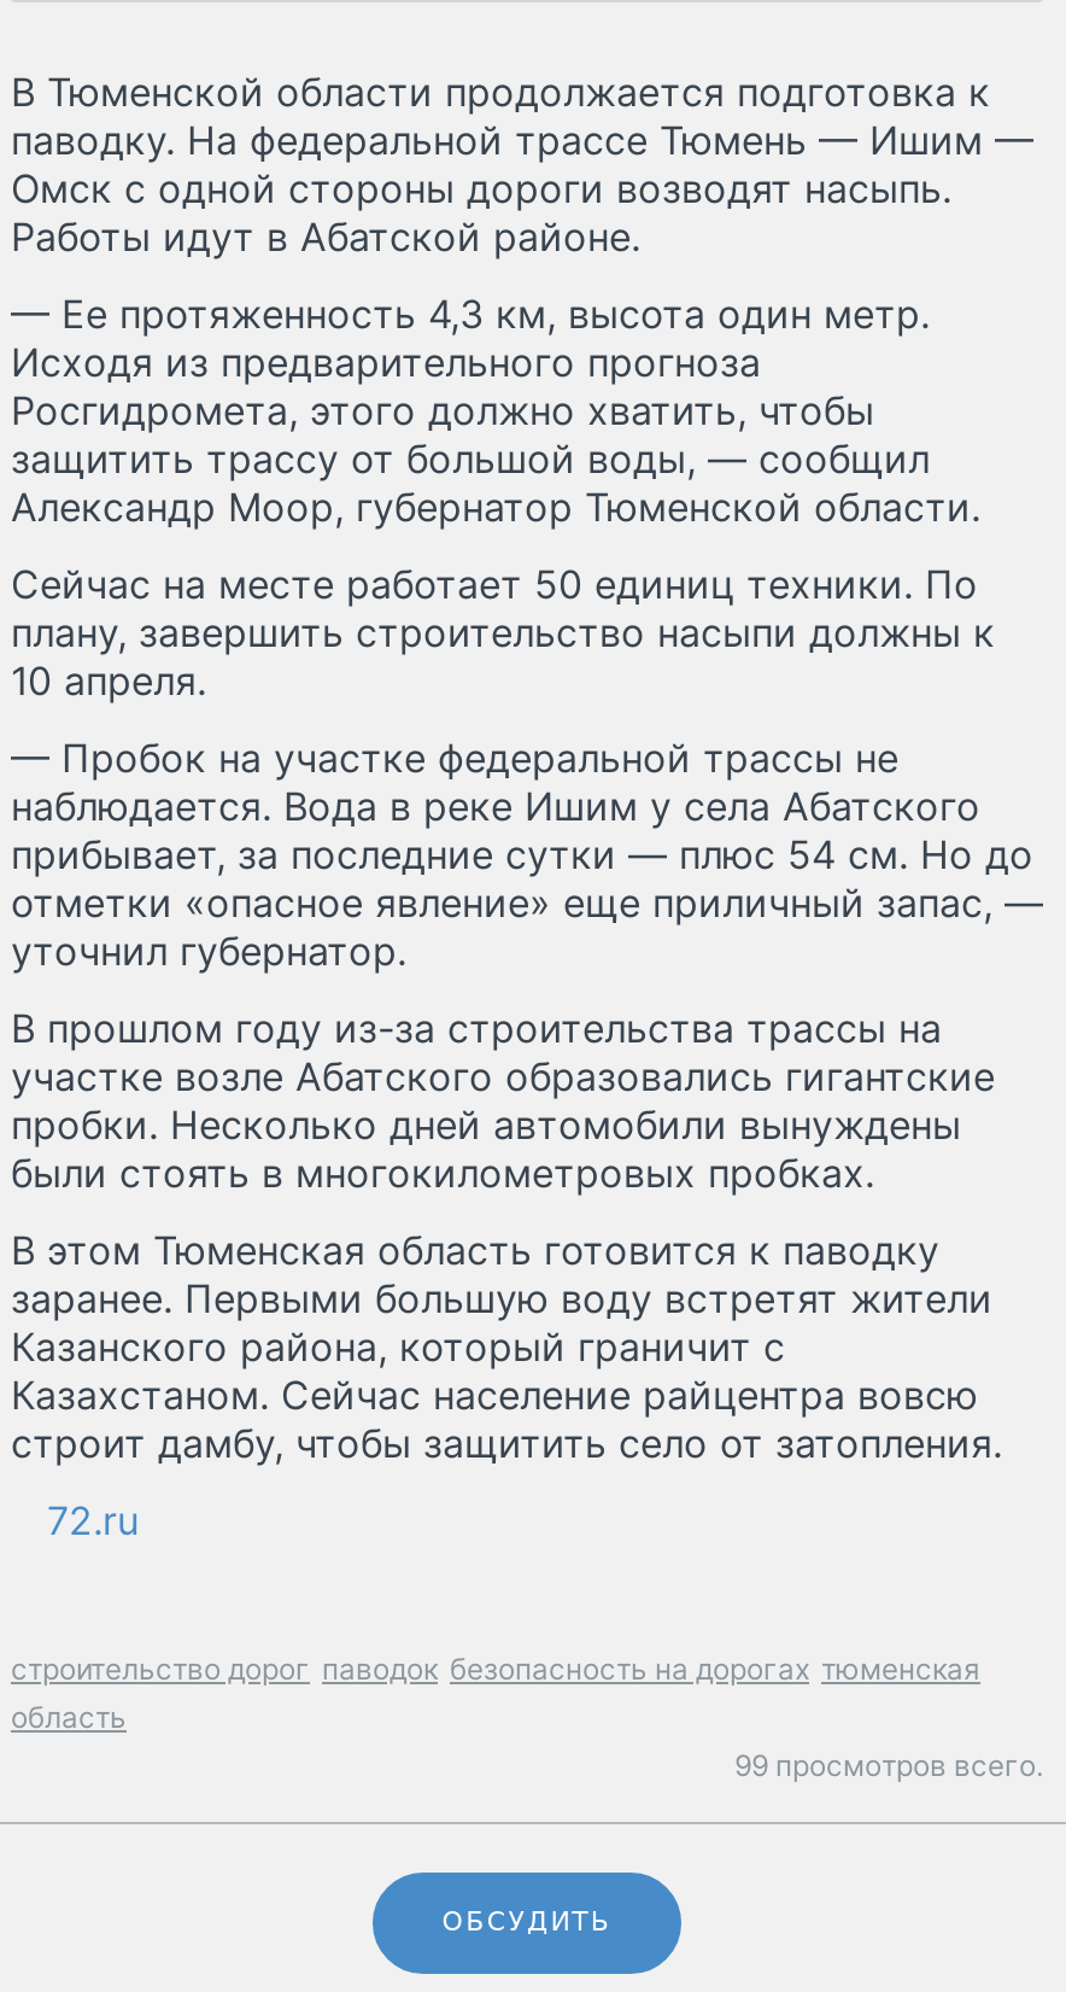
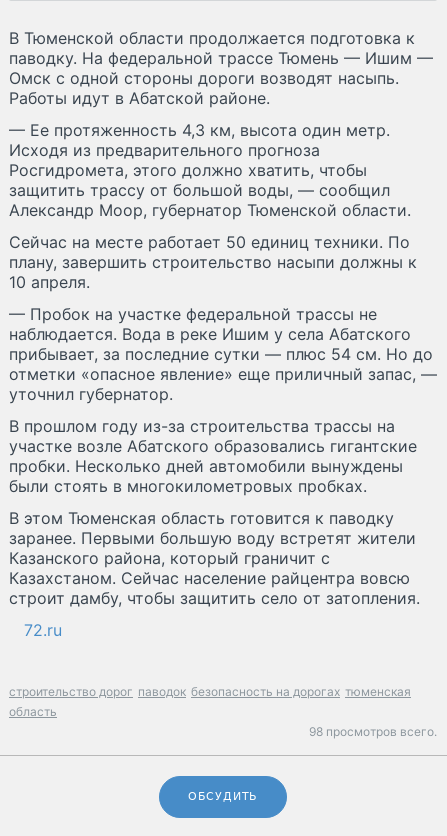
[734,1747,1043,1784] 99 просмотров всего. -> [309,724,437,739] 98 просмотров всего.

